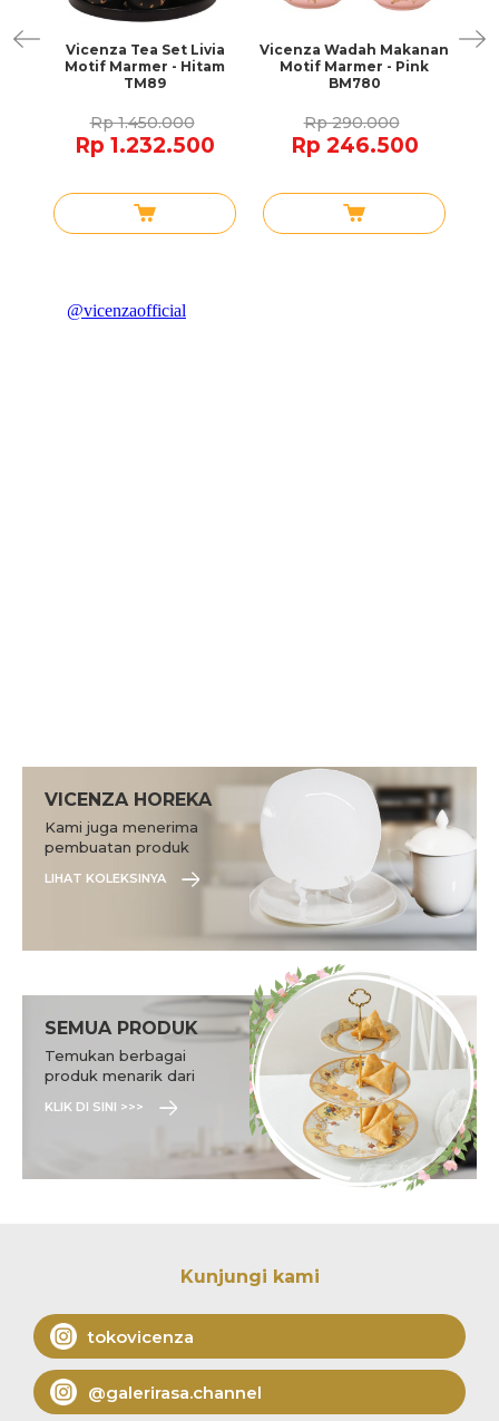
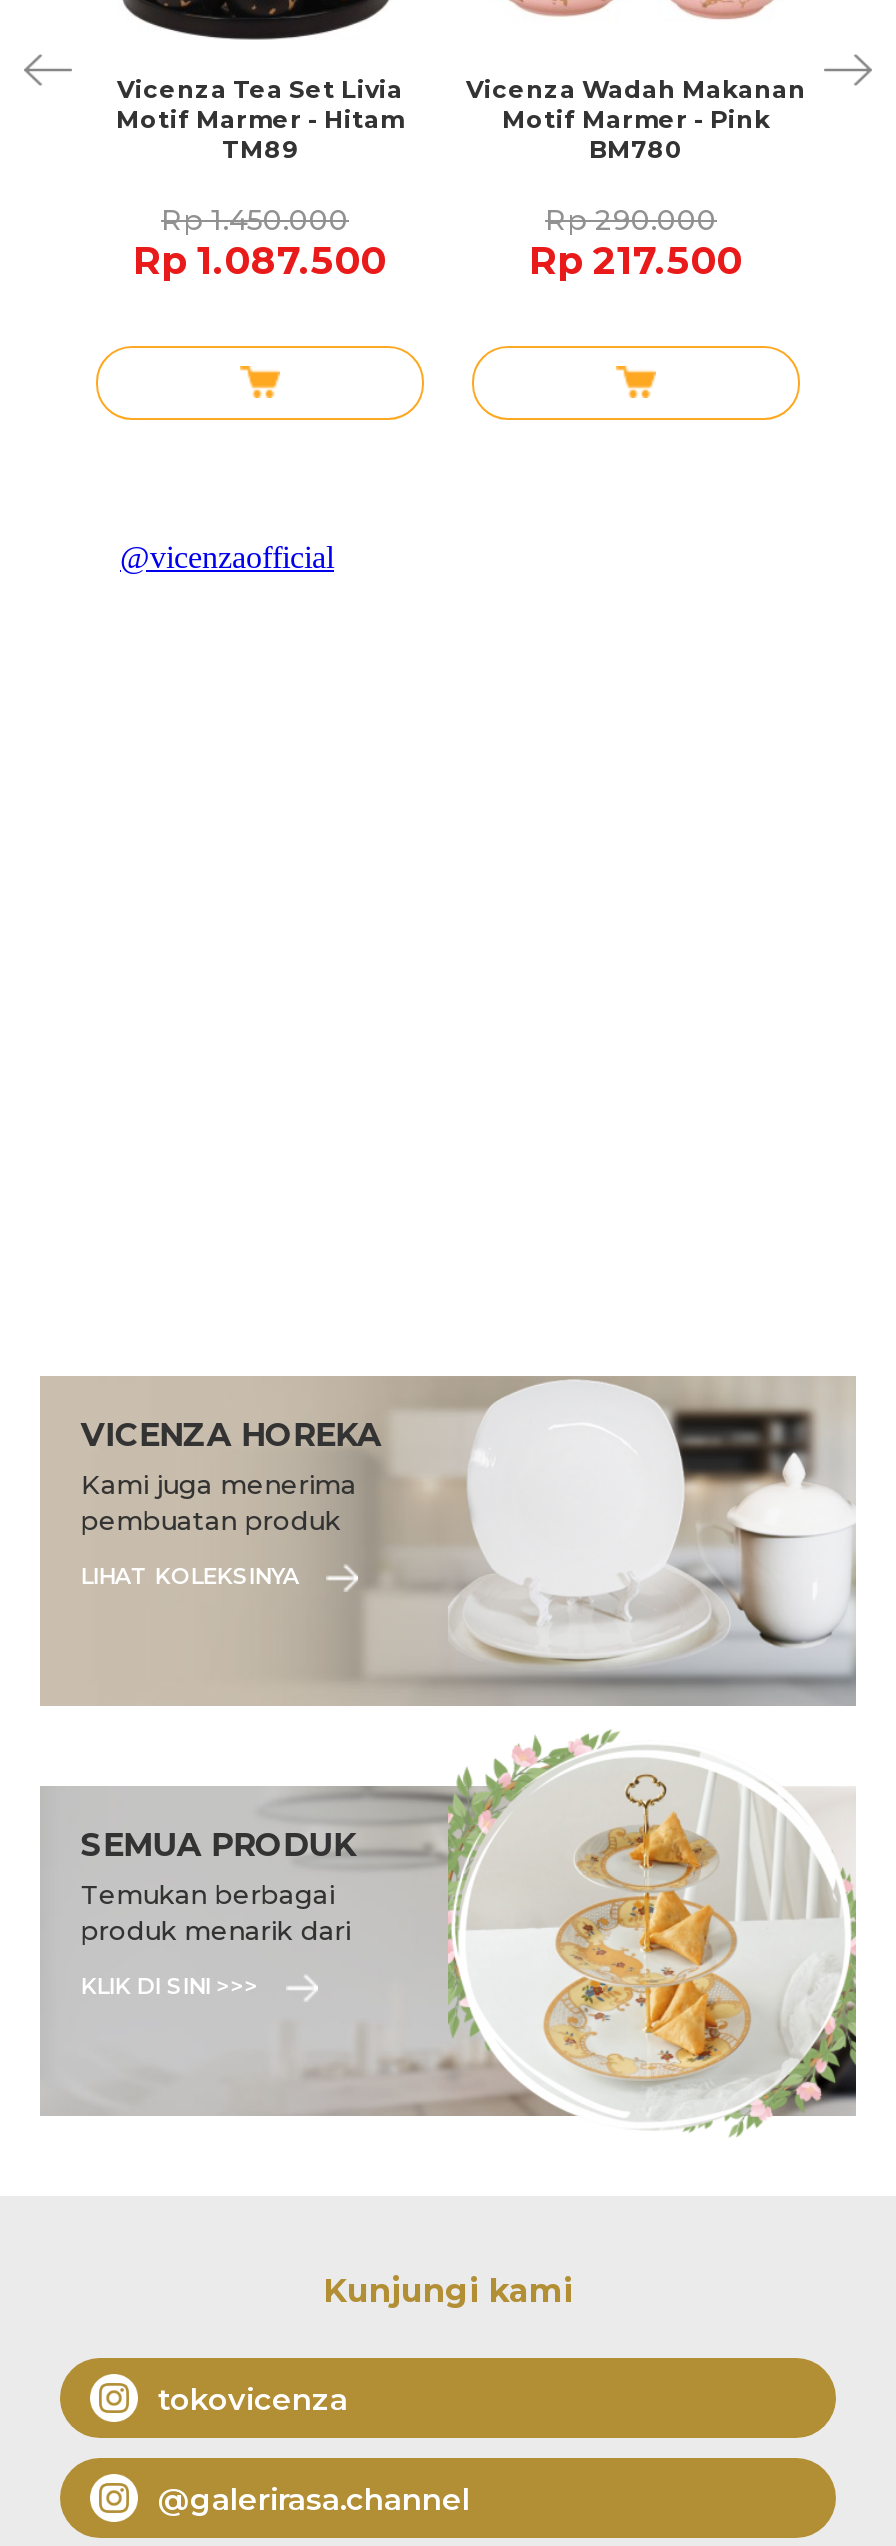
[75,133,215,159] Rp 1.232.500 -> [133,239,387,285] Rp 1.087.500
[290,133,418,159] Rp 246.500 -> [529,239,743,285] Rp 217.500

